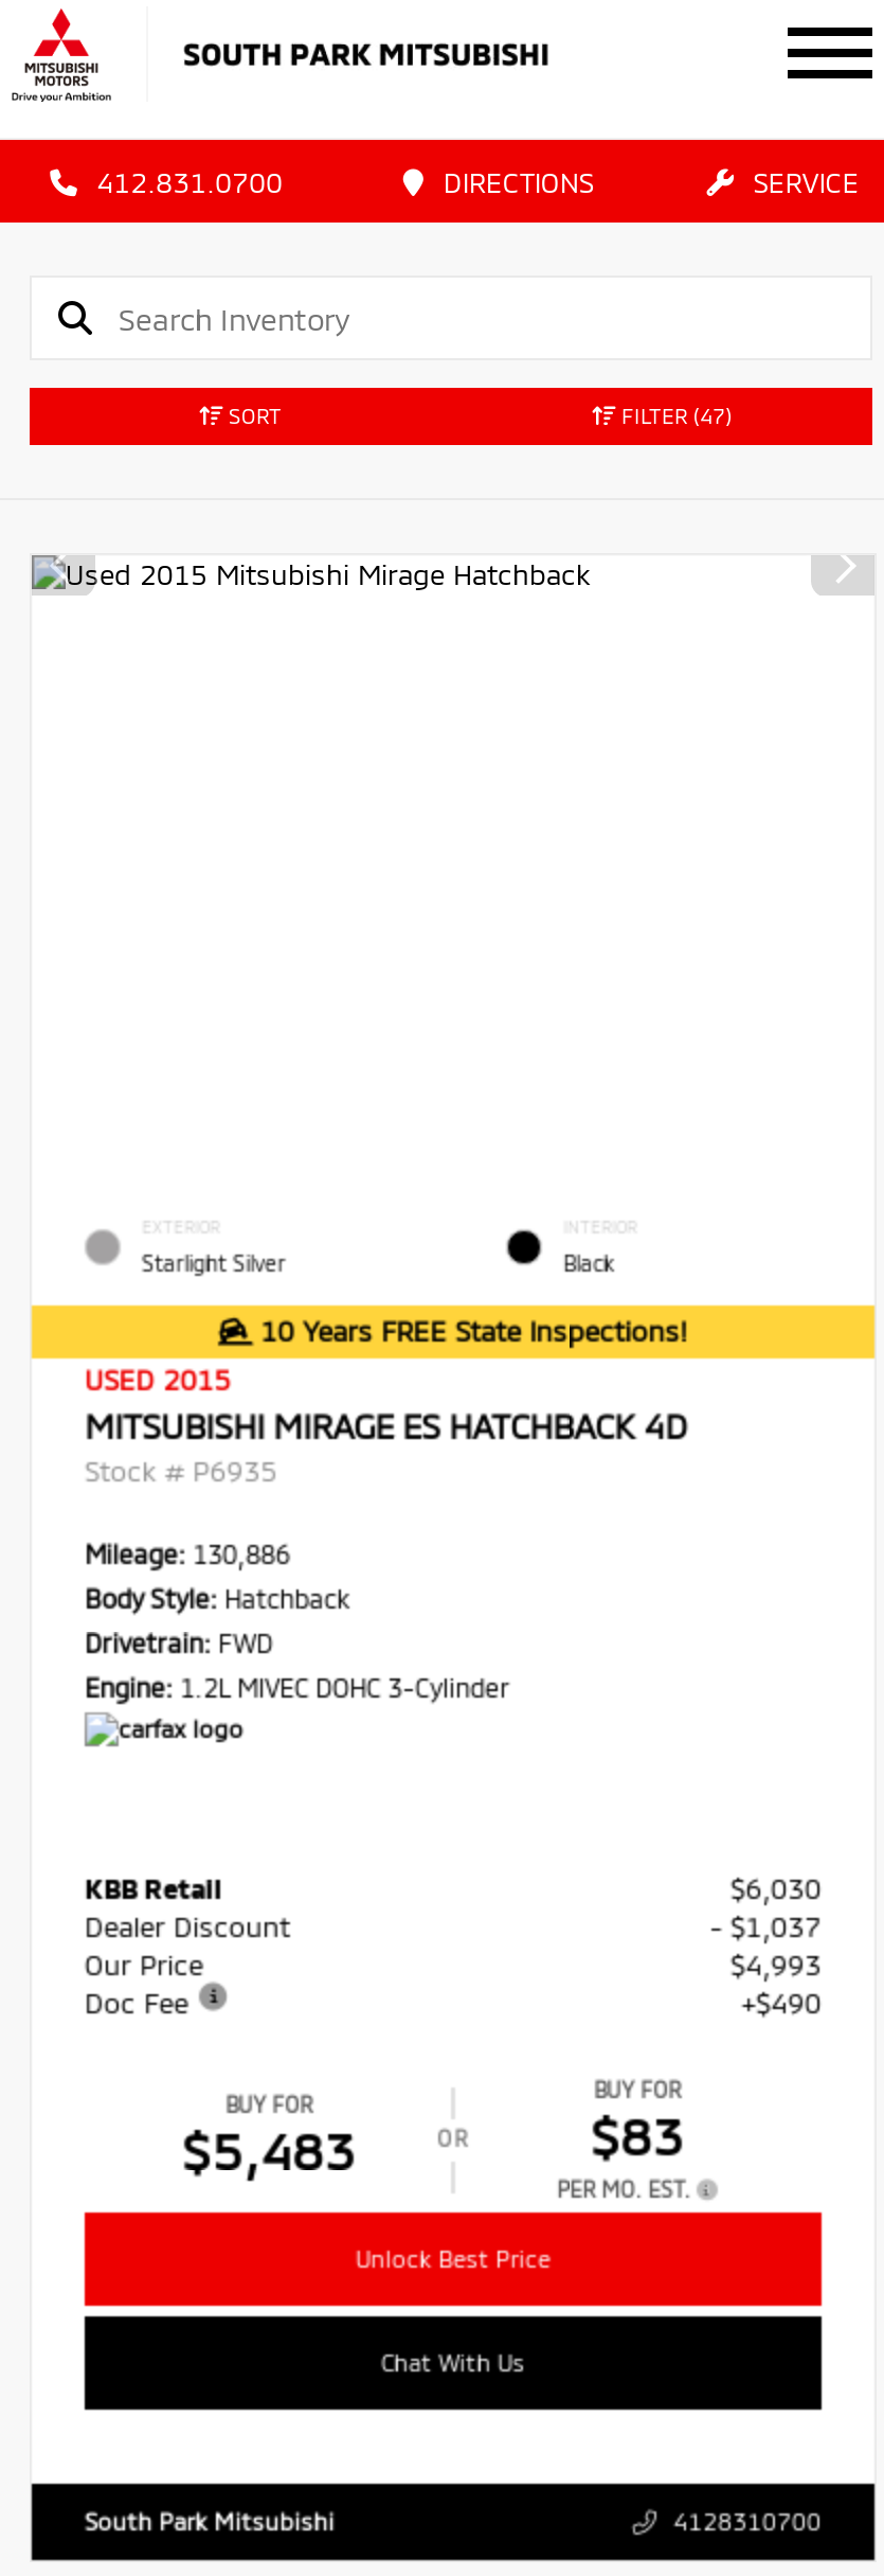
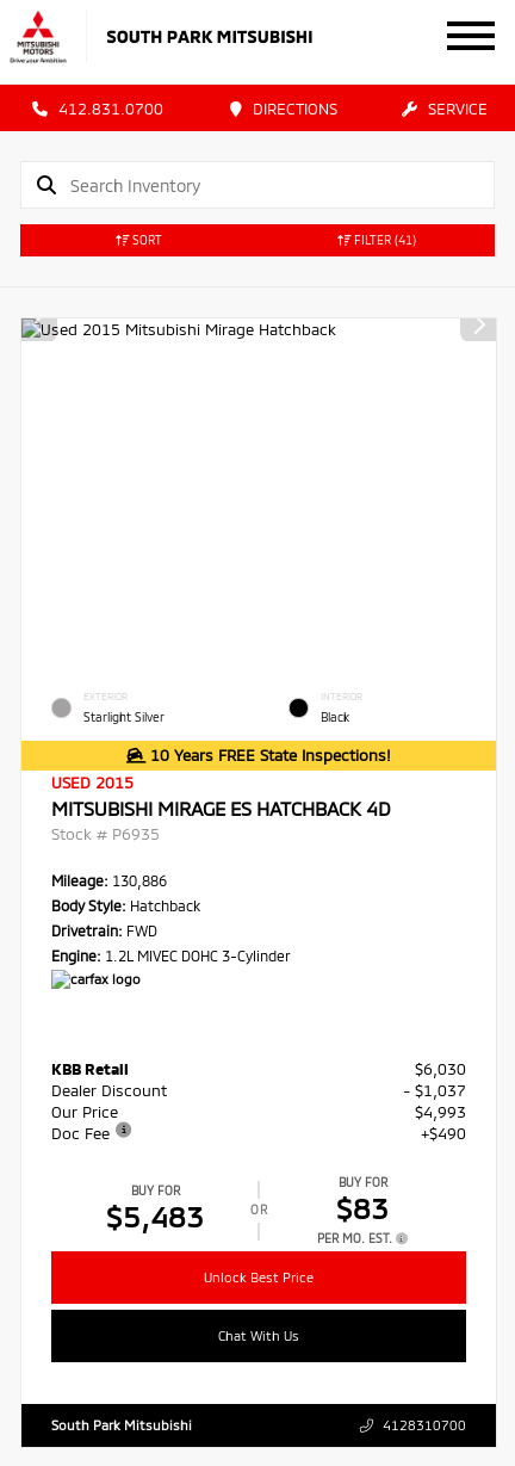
[615,402,732,428] FILTER (47) -> [350,232,415,247] FILTER (41)

